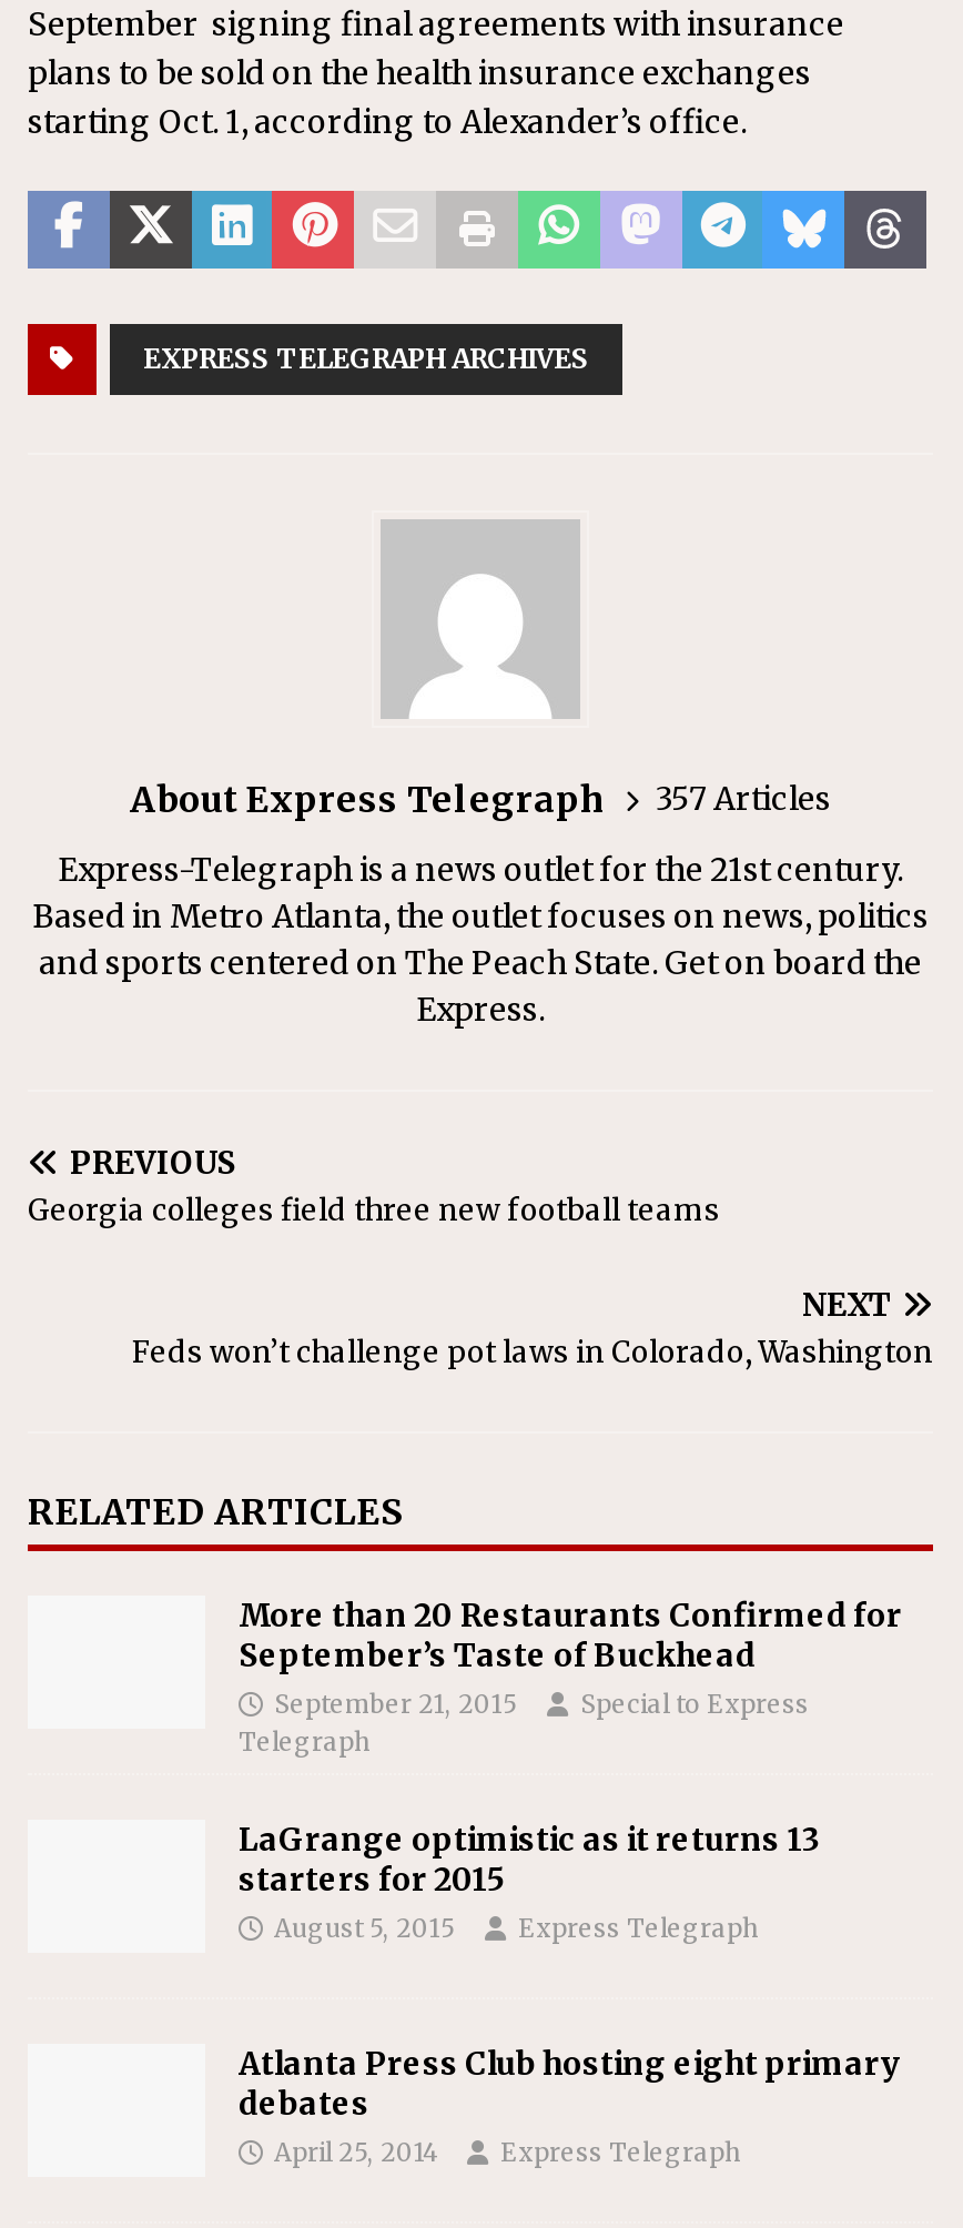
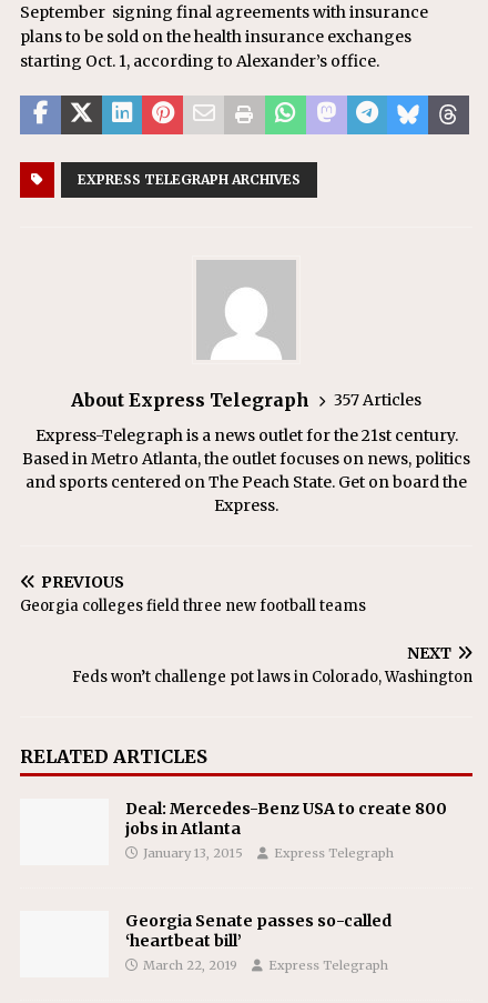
[239,1596,902,1944] More than 20 Restaurants Confirmed for | September’s Taste of Buckhead | September 21, 2015 | Special to Express | Telegraph | LaGrange optimistic as it returns 13 | starters for 2015 | August 5, 2015 -> [125,799,447,861] Deal: Mercedes-Benz USA to create 800 | jobs in Atlanta | January 13, 2015
[239,2044,898,2169] Atlanta Press Club hosting eight primary | debates | April 25, 2014 -> [125,911,392,973] Georgia Senate passes so-called | ‘heartbeat bill’ | March 22, 2019

